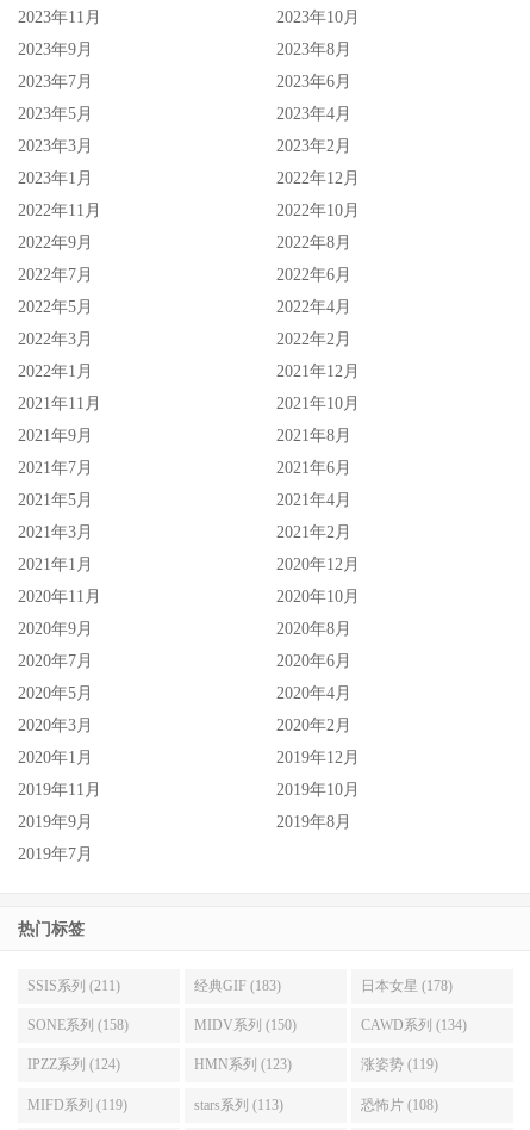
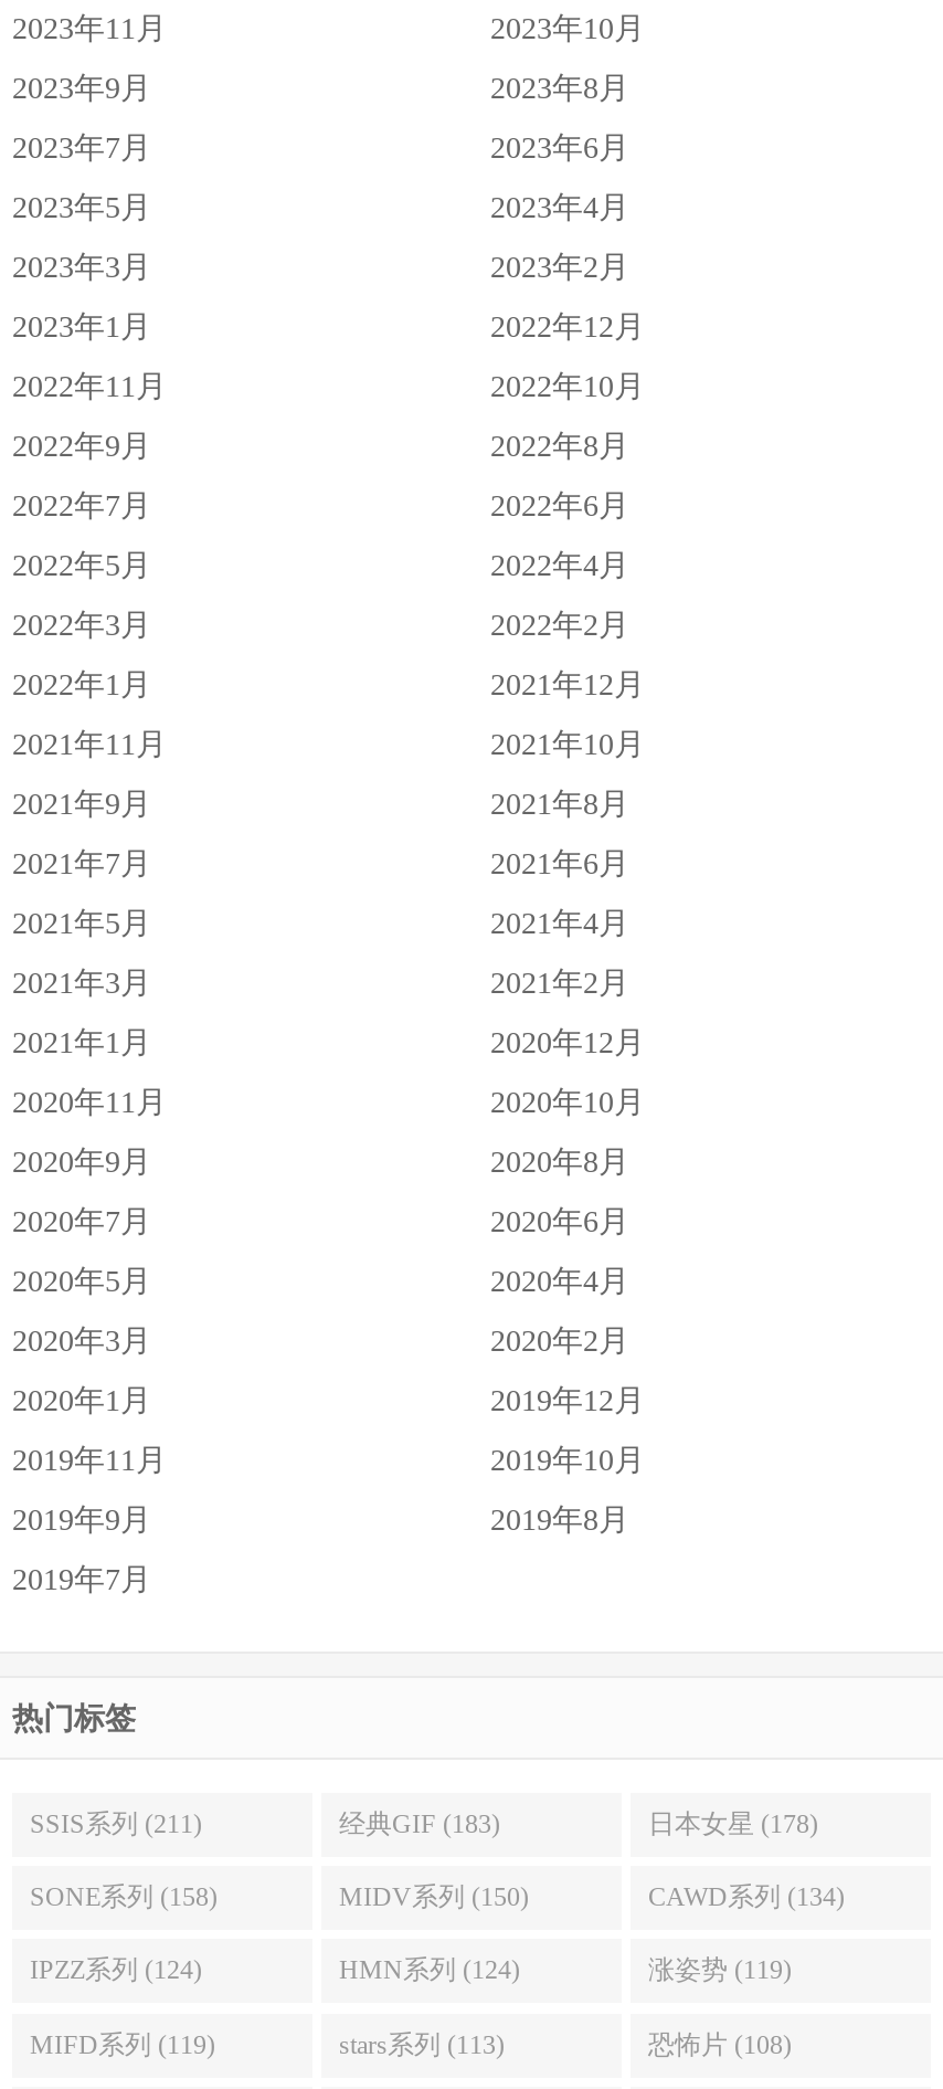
[194,1057,292,1073] HMN系列 (123) -> [339,1955,520,1986] HMN系列 (124)

